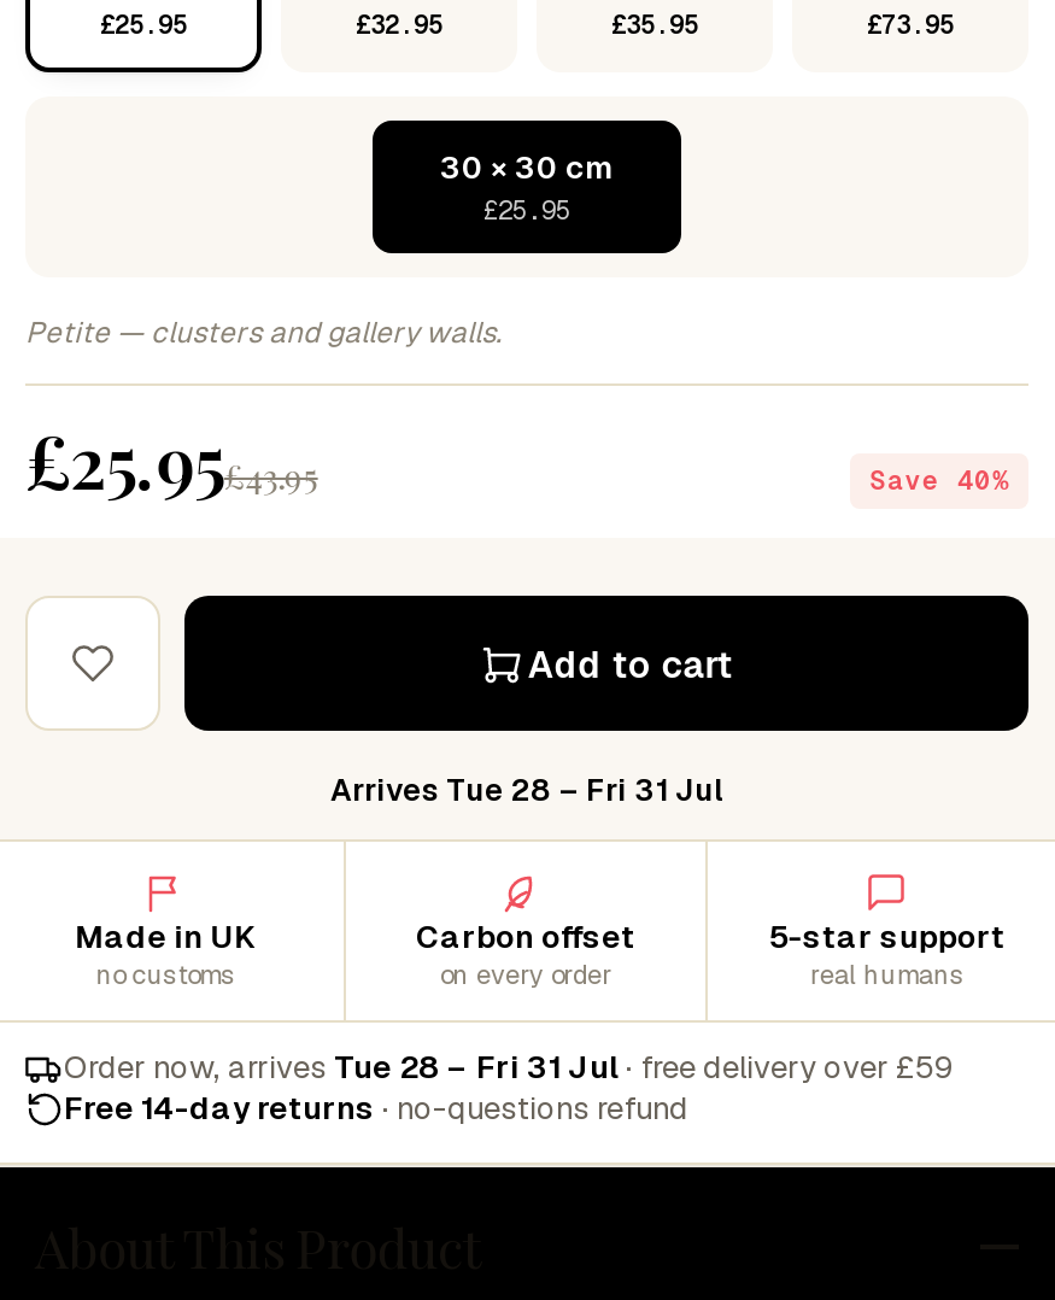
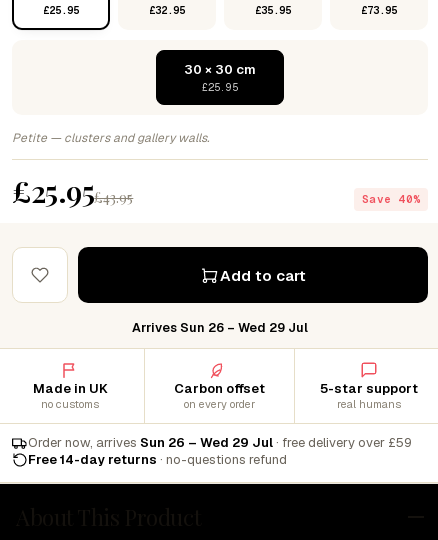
[330,769,723,810] Arrives Tue 28 – Fri 31 Jul -> [132,319,308,336] Arrives Sun 26 – Wed 29 Jul
[64,1047,954,1088] Order now, arrives Tue 28 – Fri 31 Jul · free delivery over £59 -> [28,434,412,451] Order now, arrives Sun 26 – Wed 29 Jul · free delivery over £59

